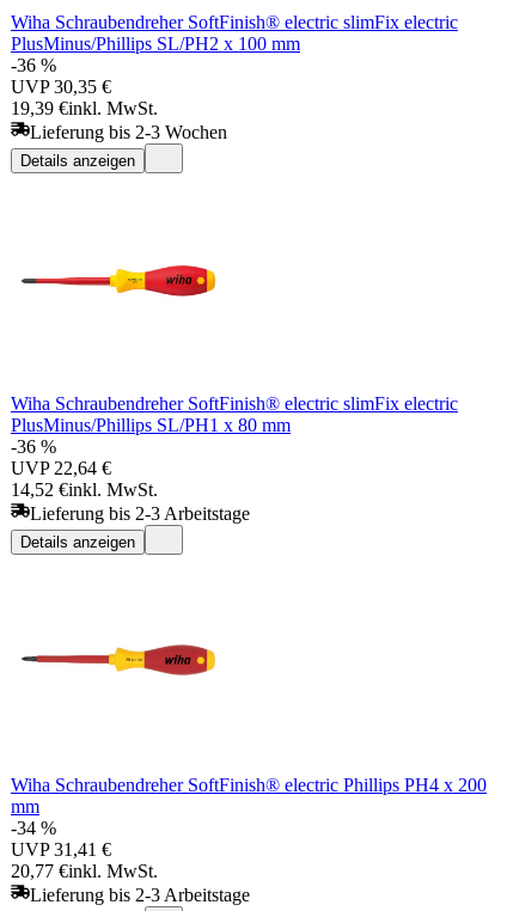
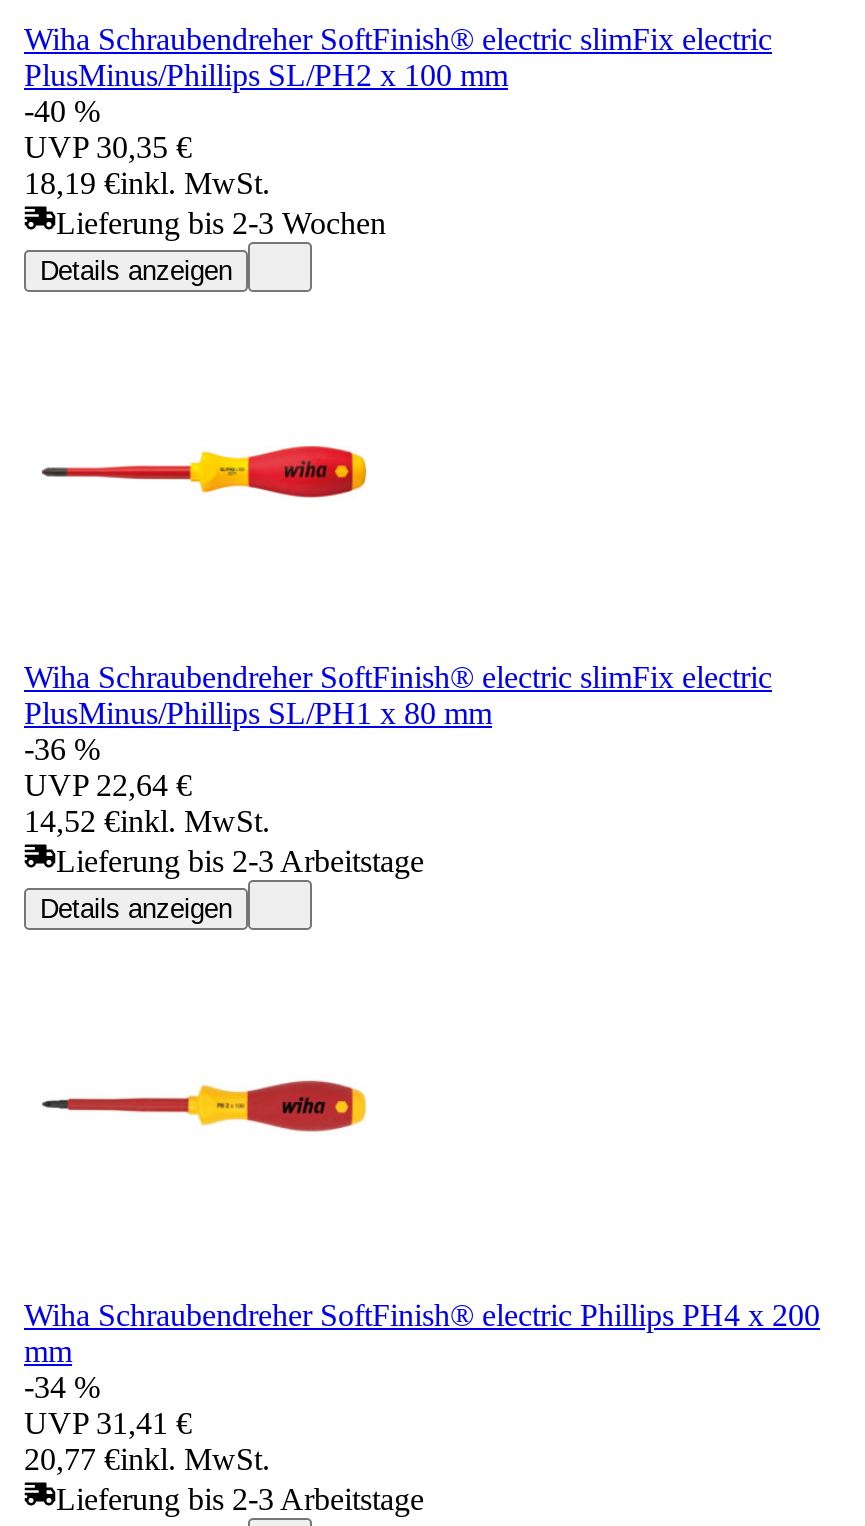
[11,55,56,75] -36 % -> [24,94,100,128] -40 %
[11,98,158,118] 19,39 €inkl. MwSt. -> [24,166,270,200] 18,19 €inkl. MwSt.

